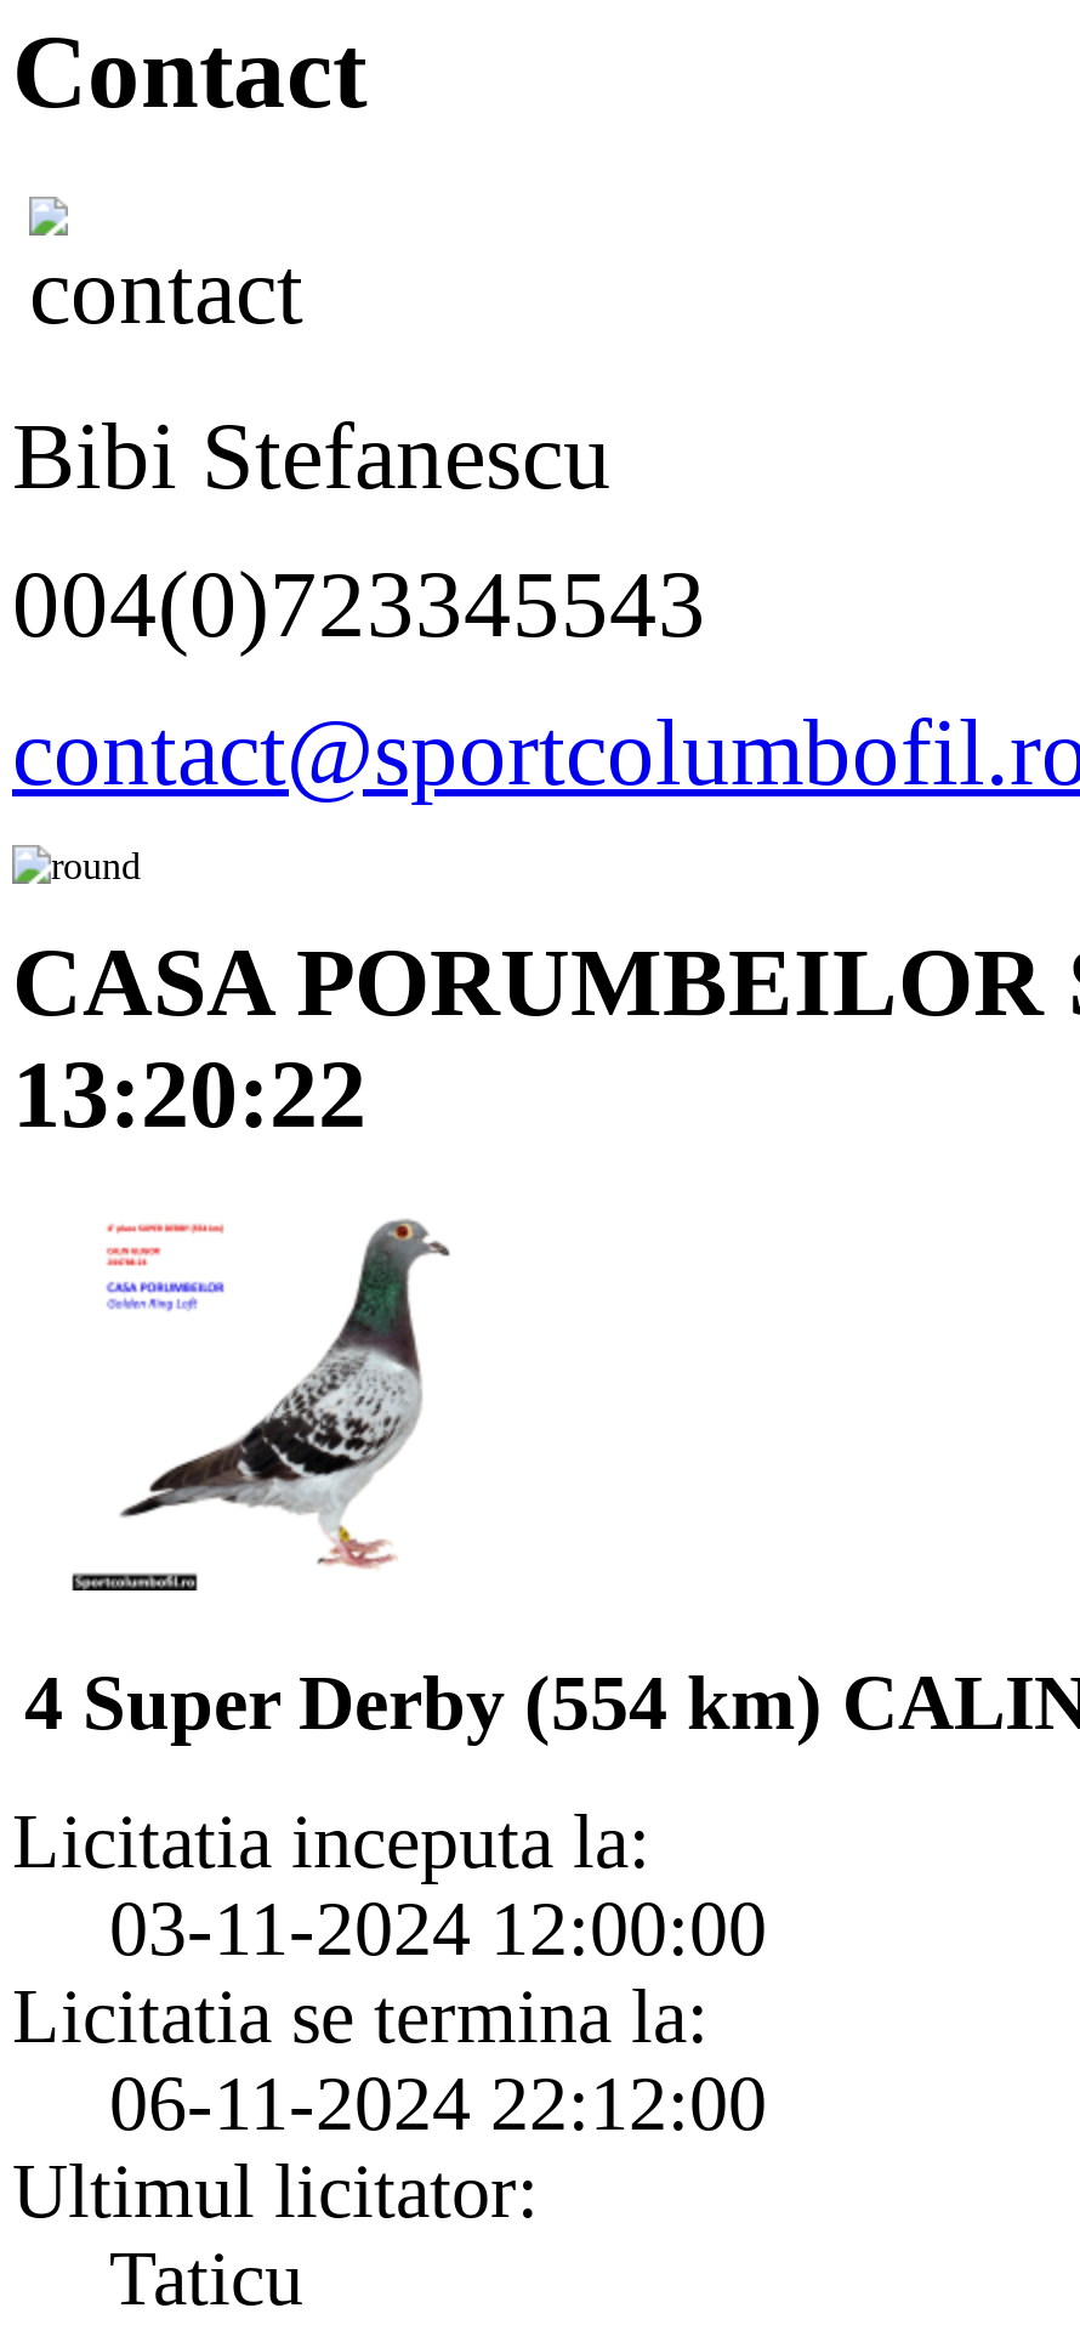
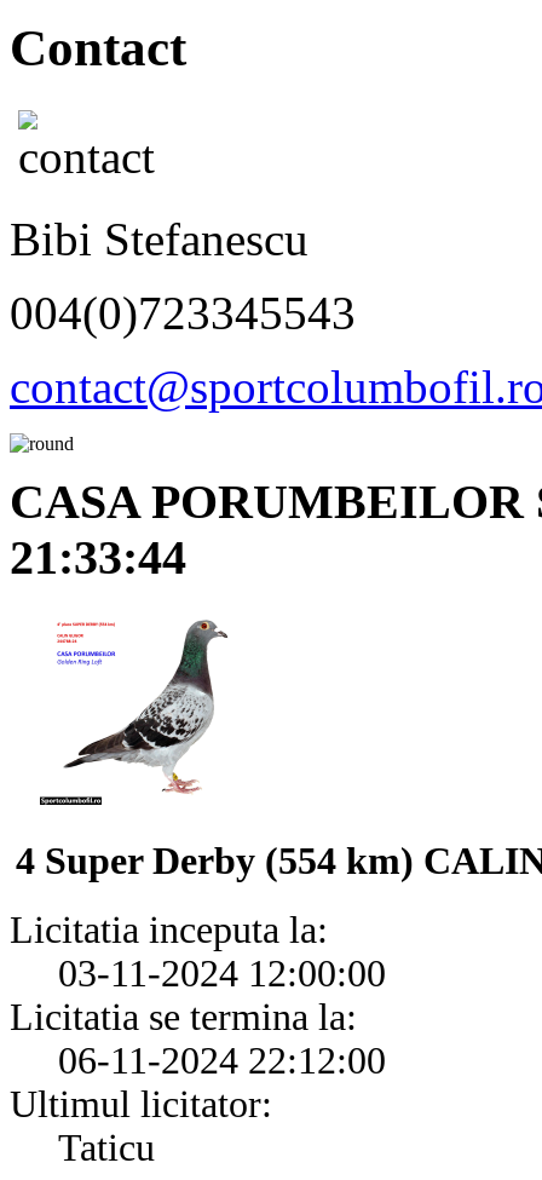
[12,1040,366,1147] 13:20:22 -> [10,531,186,584] 21:33:44

